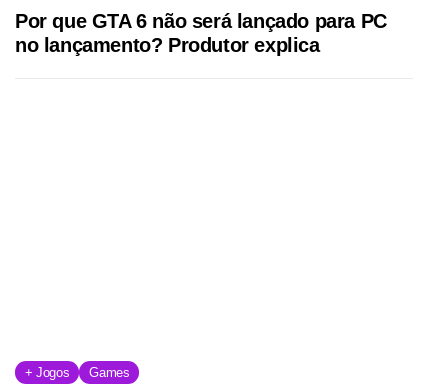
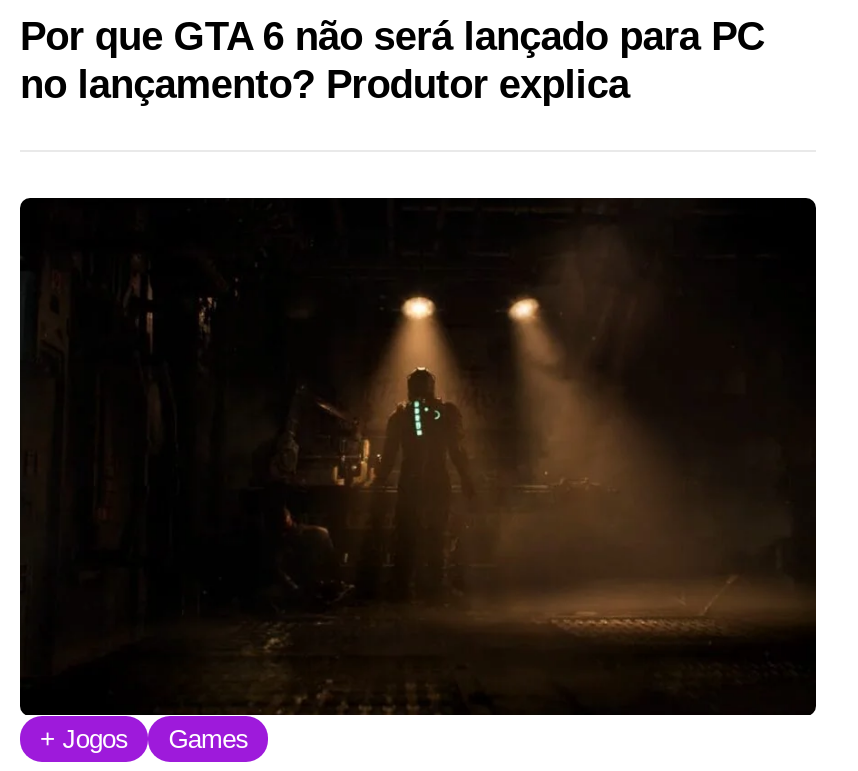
none -> [18,196,818,718] [image]

